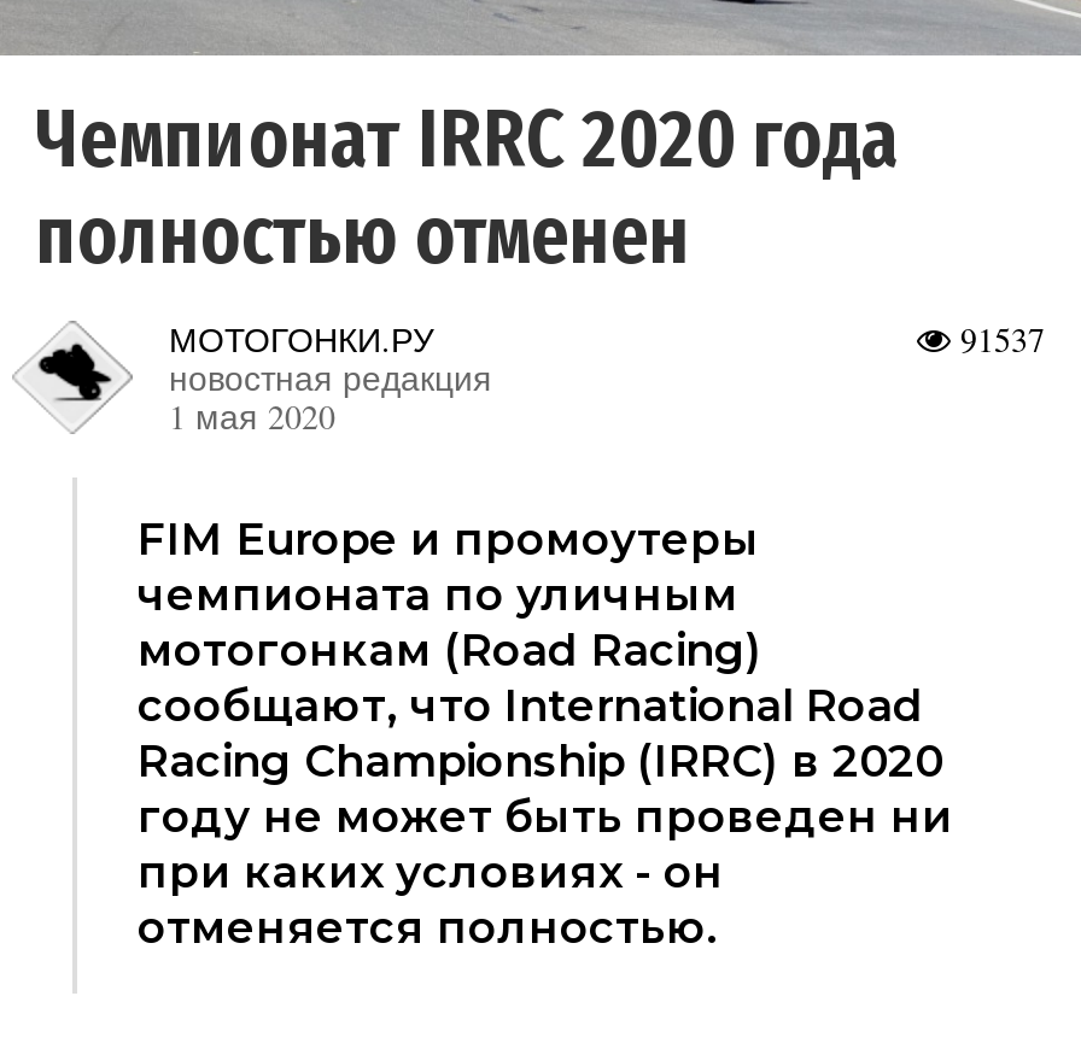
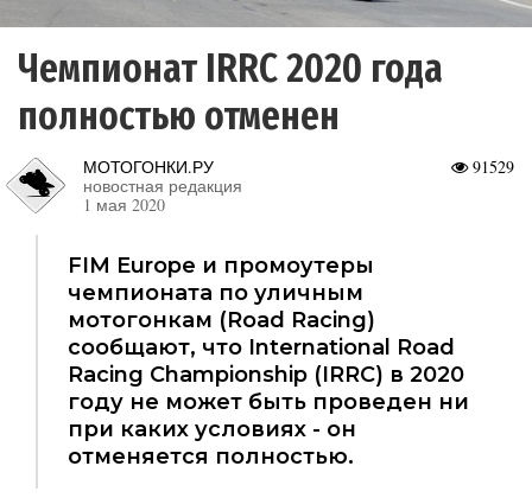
[951,317,1045,362] 91537 -> [468,156,514,178] 91529

